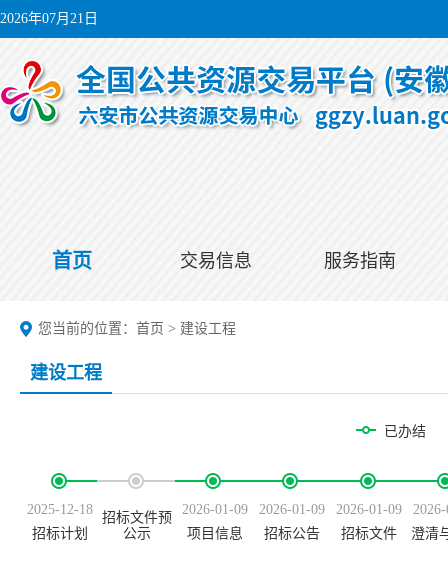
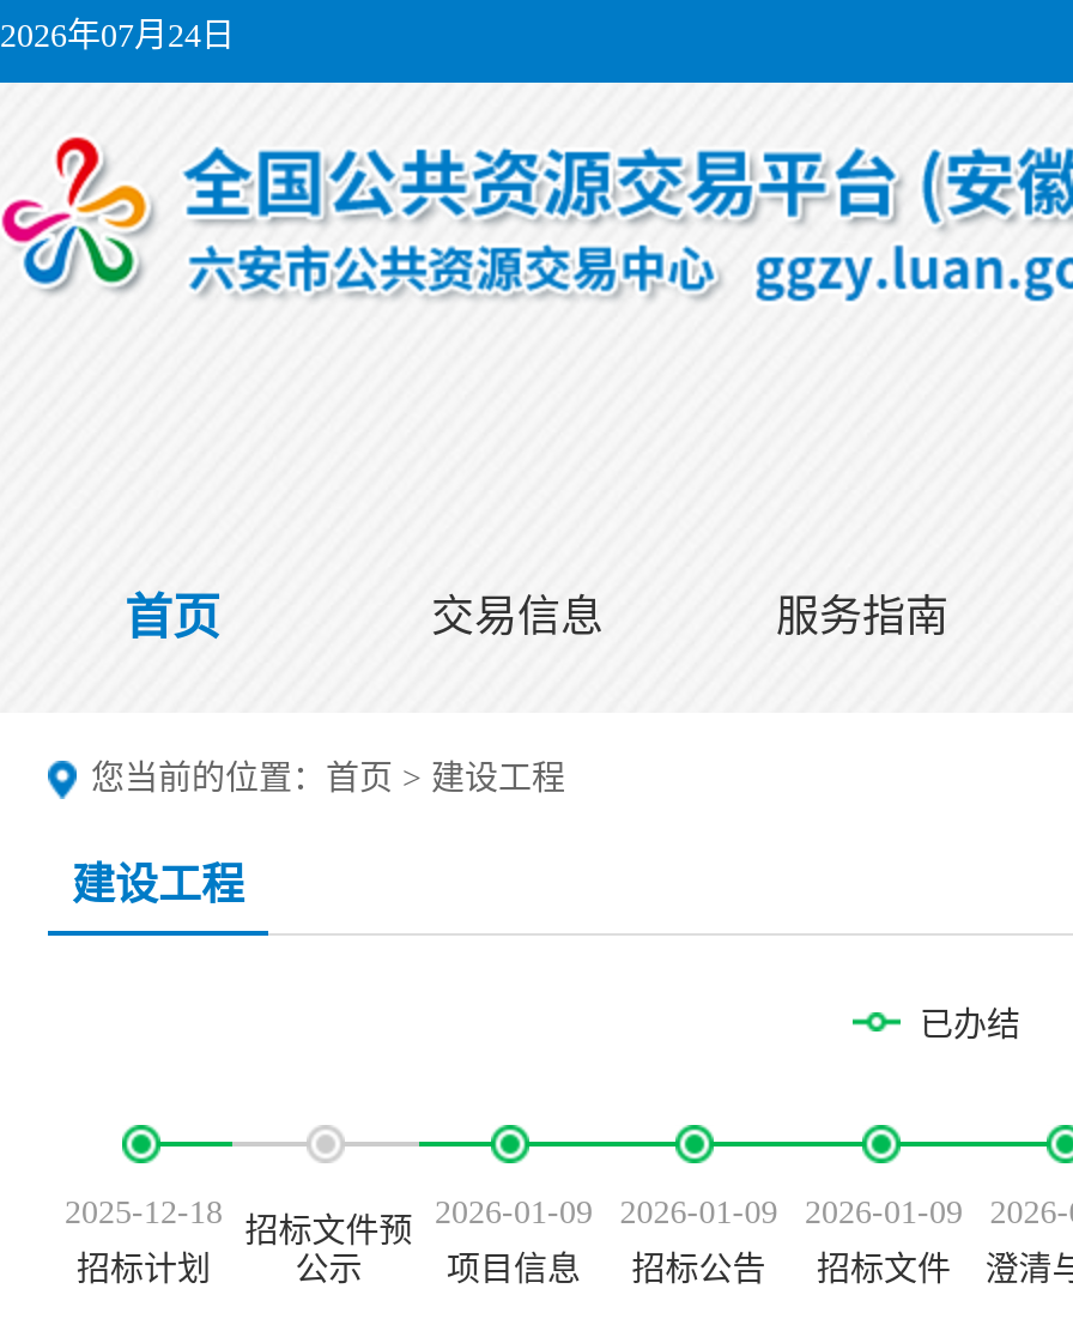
[0,11,98,26] 2026年07月21日 -> [0,18,235,54] 2026年07月24日

